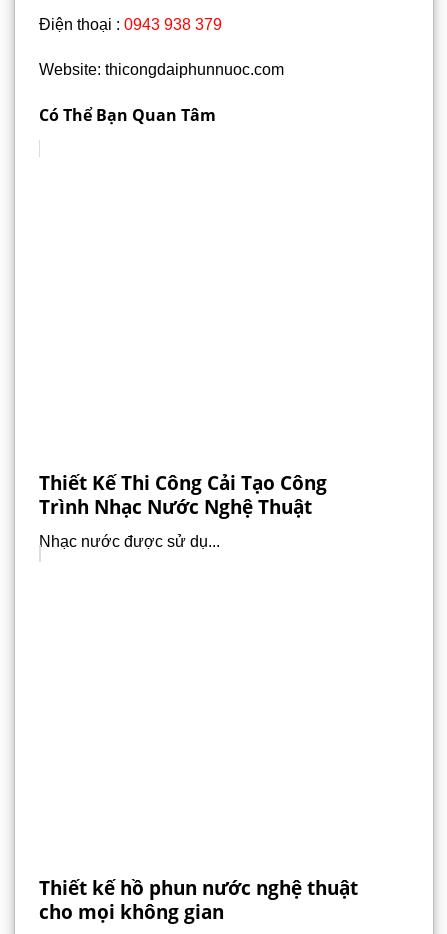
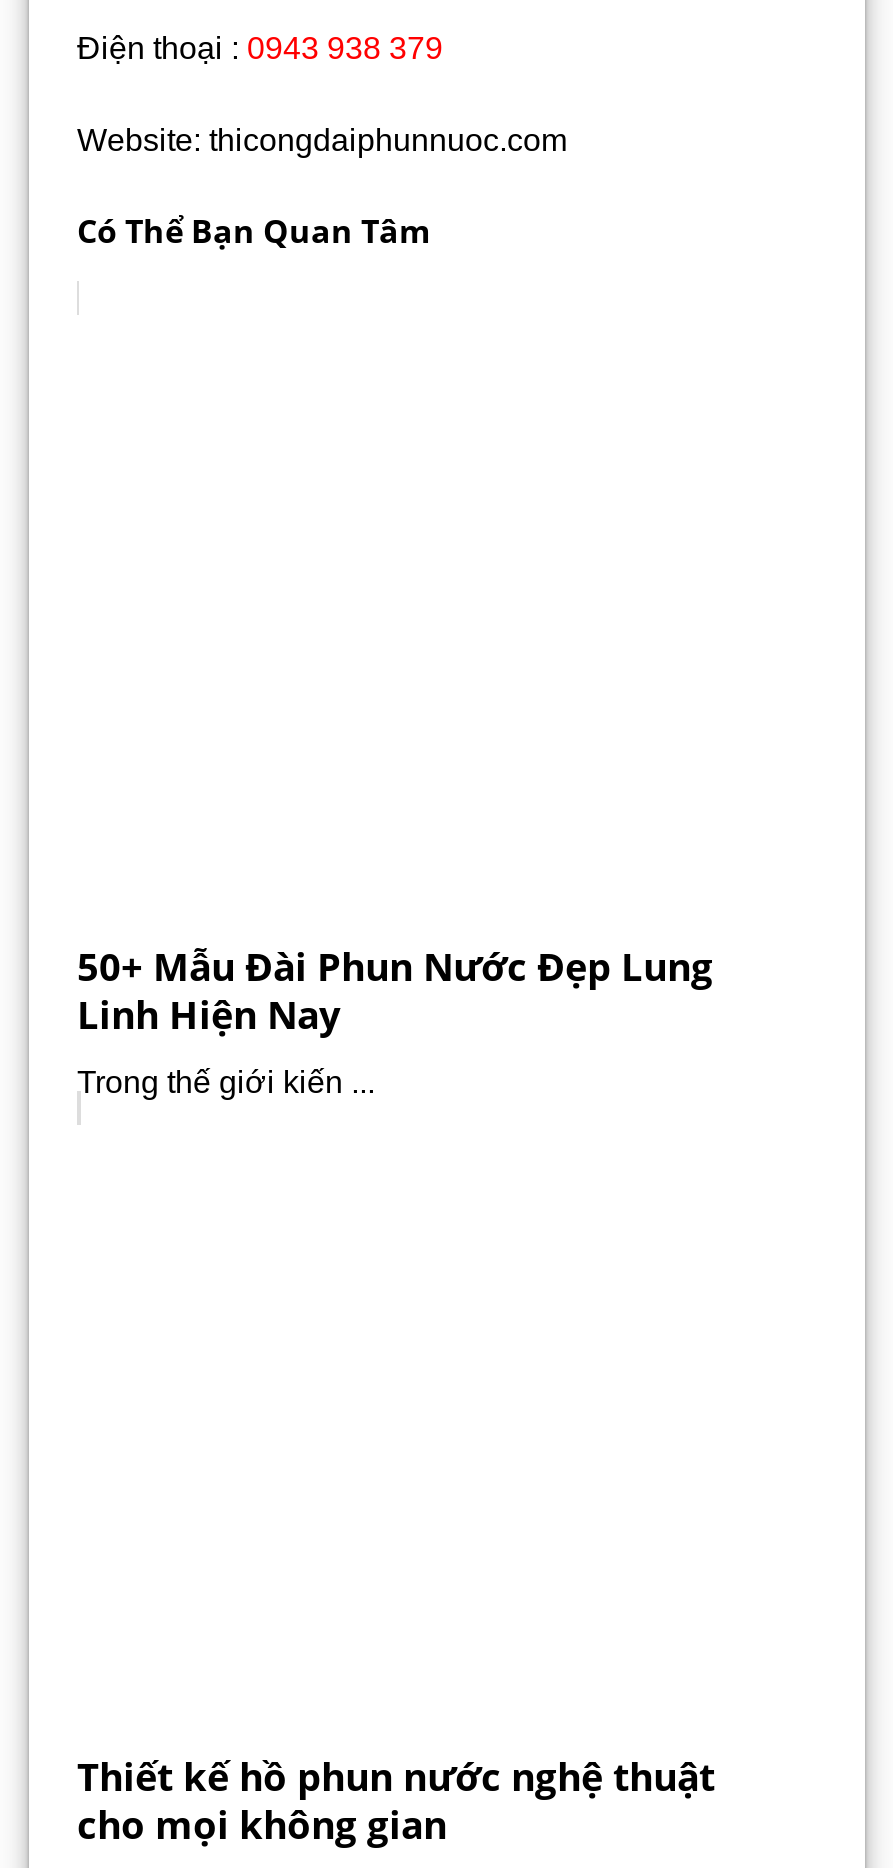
[39,469,327,520] Thiết Kế Thi Công Cải Tạo Công | Trình Nhạc Nước Nghệ Thuật -> [77,939,713,1041] 50+ Mẫu Đài Phun Nước Đẹp Lung | Linh Hiện Nay
[39,533,220,550] Nhạc nước được sử dụ... -> [77,1066,375,1100] Trong thế giới kiến ...

